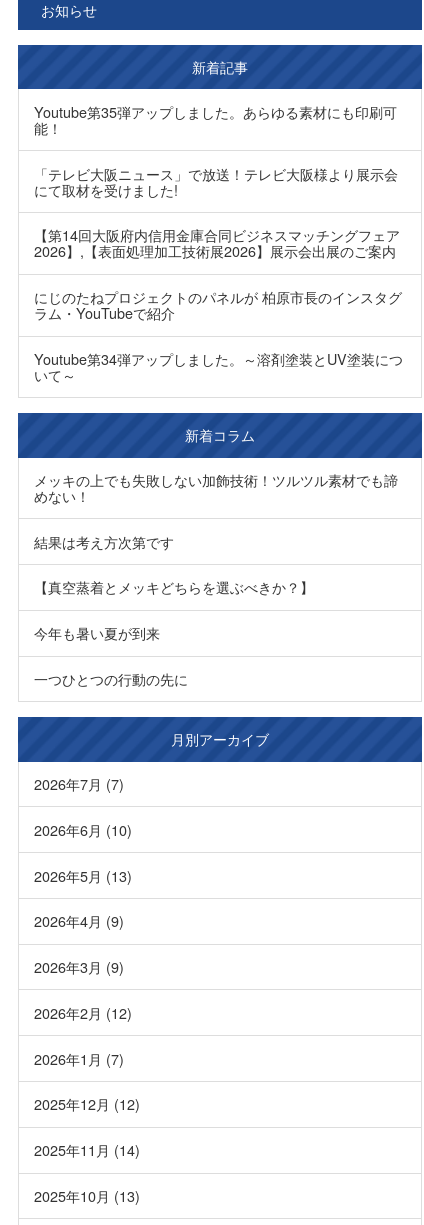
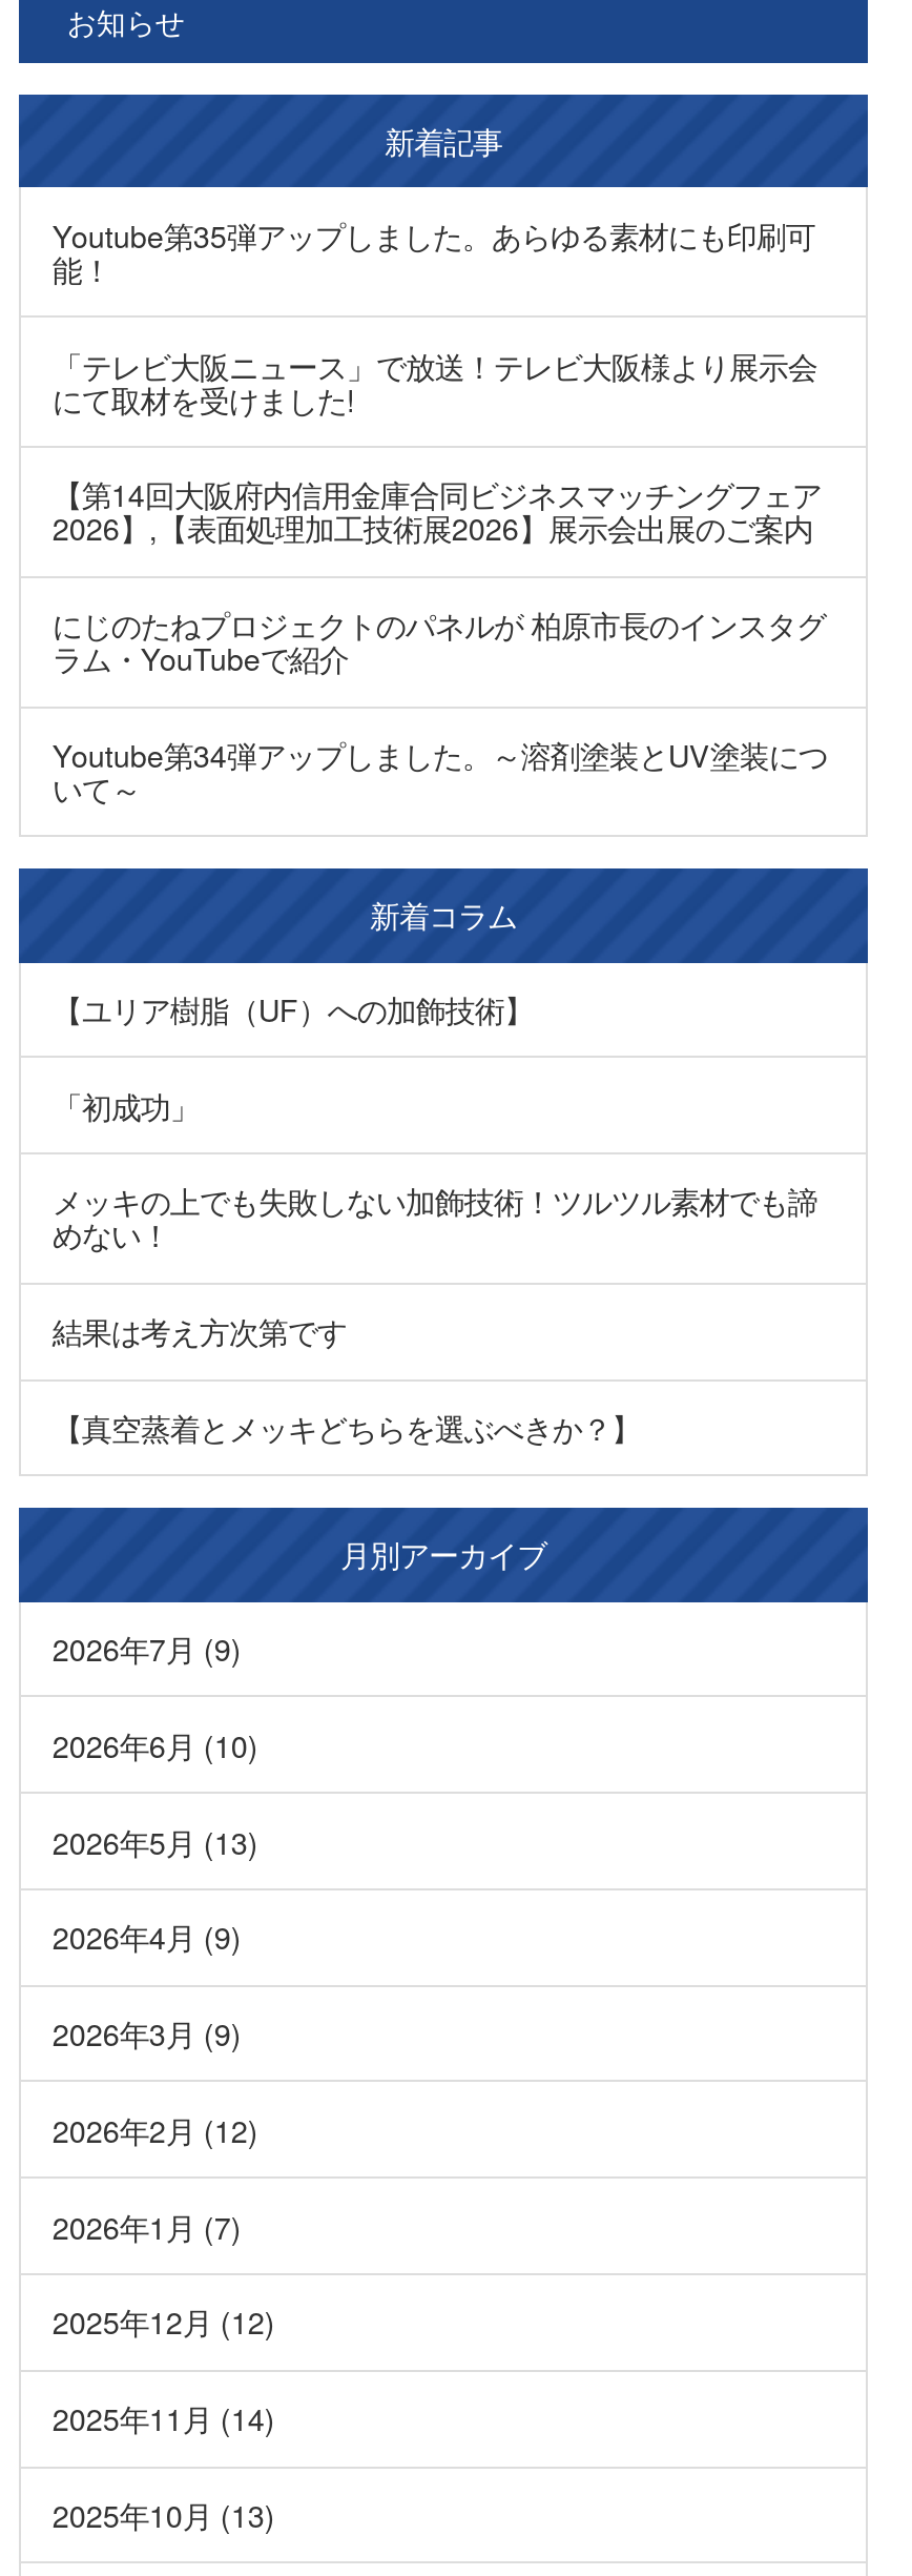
none -> [52,986,533,1127] 【ユリア樹脂（UF）への加飾技術】 | 「初成功」
moved [34,469,398,597] -> [52,1179,817,1449]: メッキの上でも失敗しない加飾技術！ツルツル素材でも諦 | めない！ | 結果は考え方次第です | 【真空蒸着とメッキどちらを選ぶべきか？】
[34,622,188,689] 今年も暑い夏が到来 | 一つひとつの行動の先に -> none
[34,773,124,794] 2026年7月 (7) -> [52,1626,241,1670] 2026年7月 (9)

